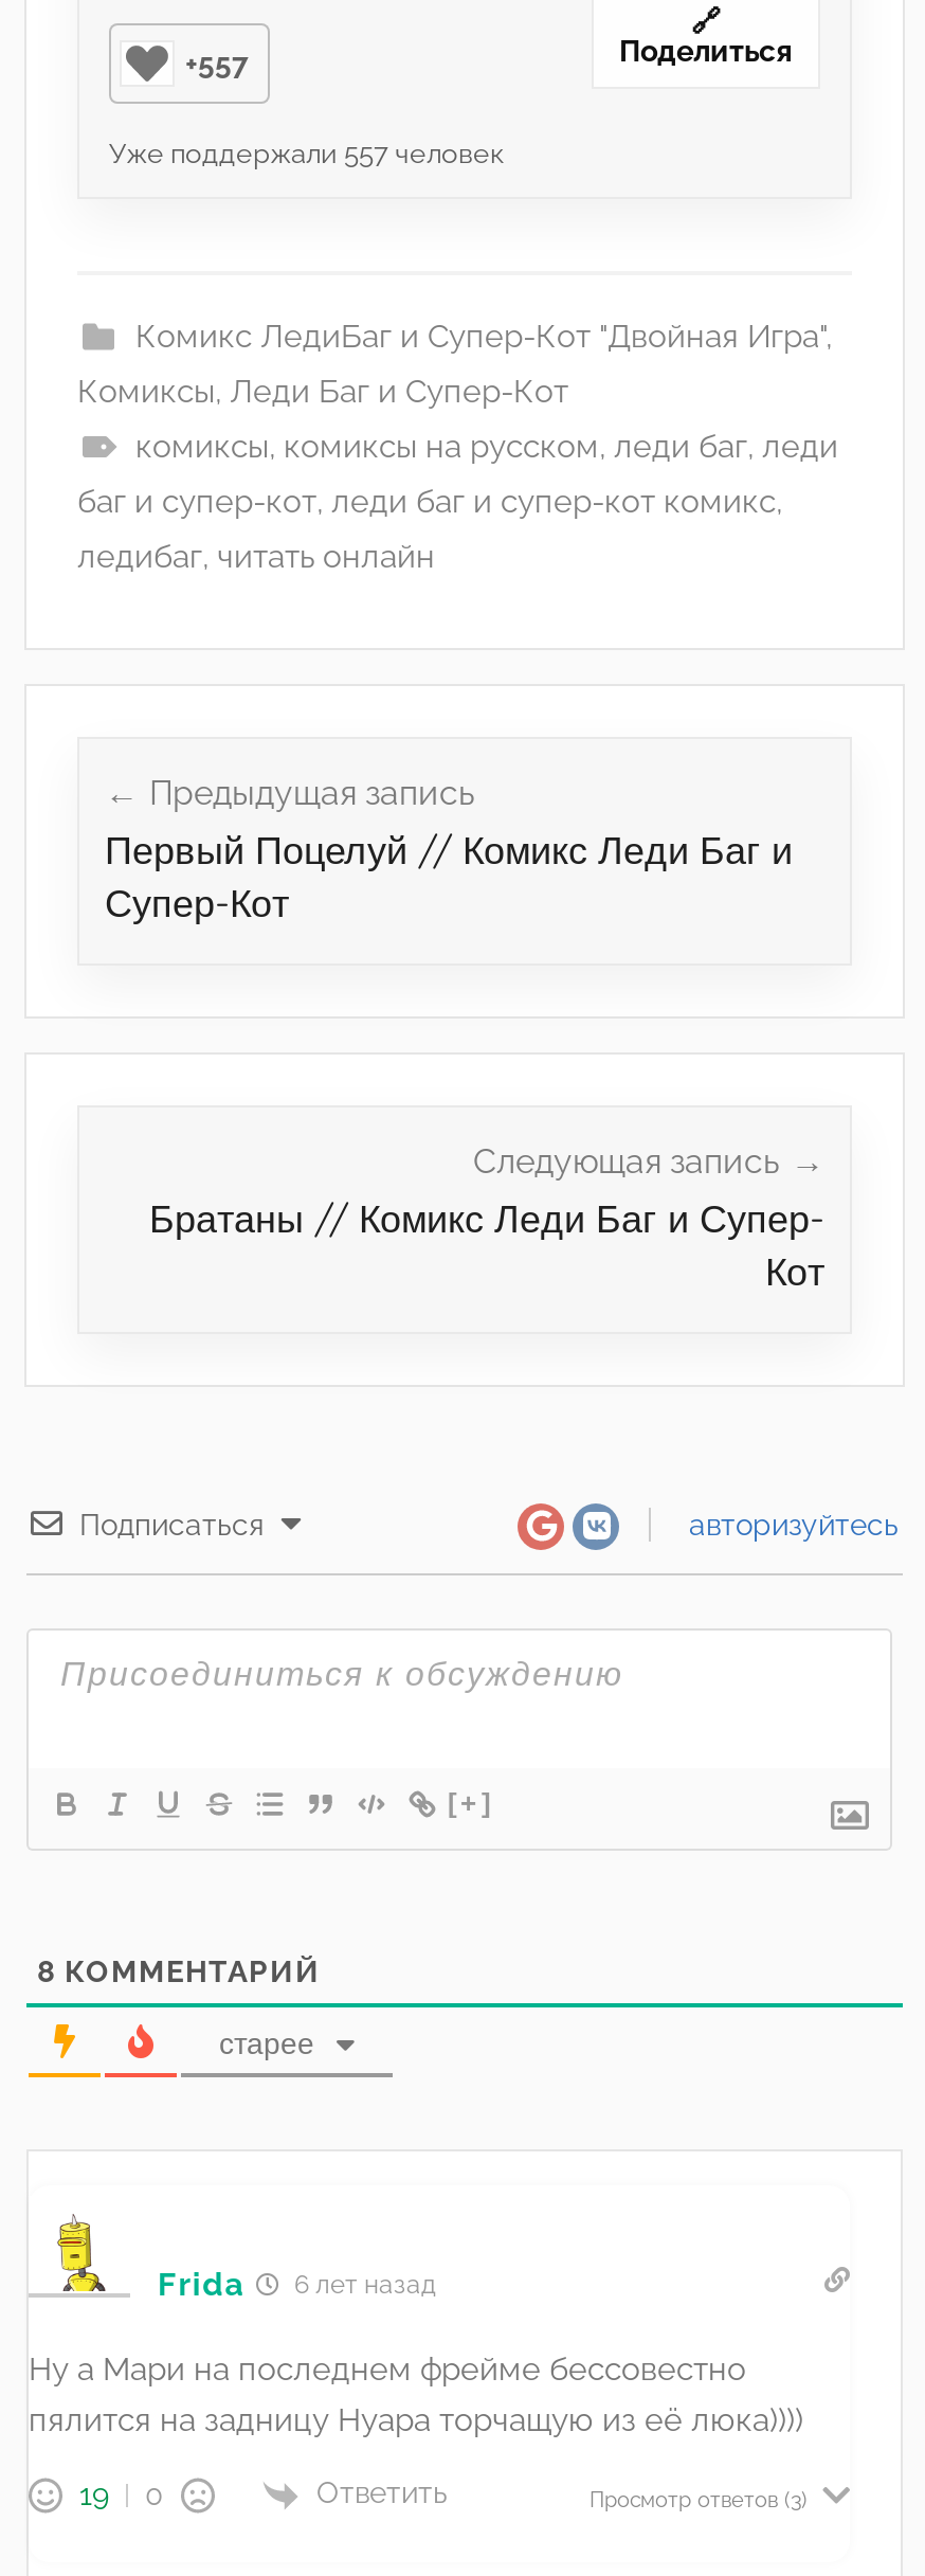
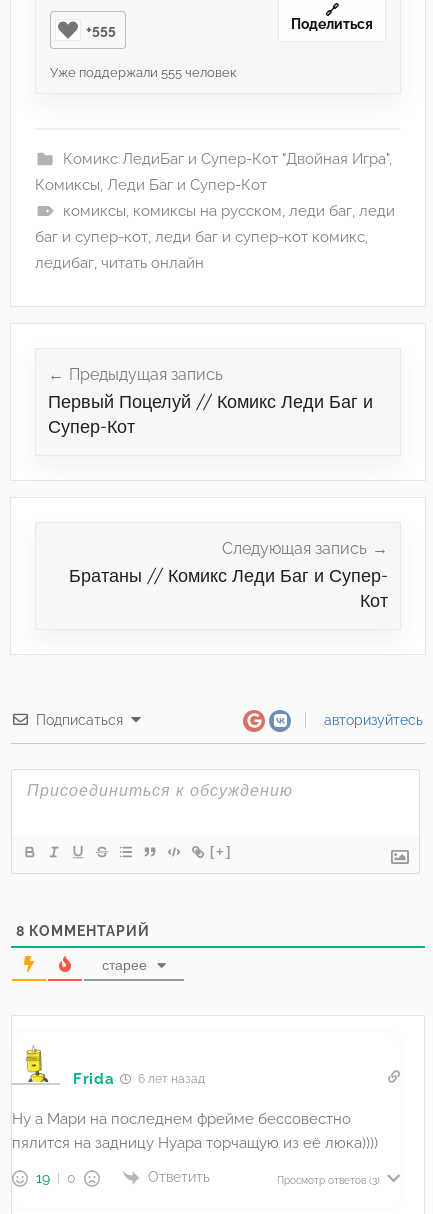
[185,47,249,81] +557 -> [86,22,116,38] +555
[109,138,505,170] Уже поддержали 557 человек -> [50,65,237,80] Уже поддержали 555 человек

